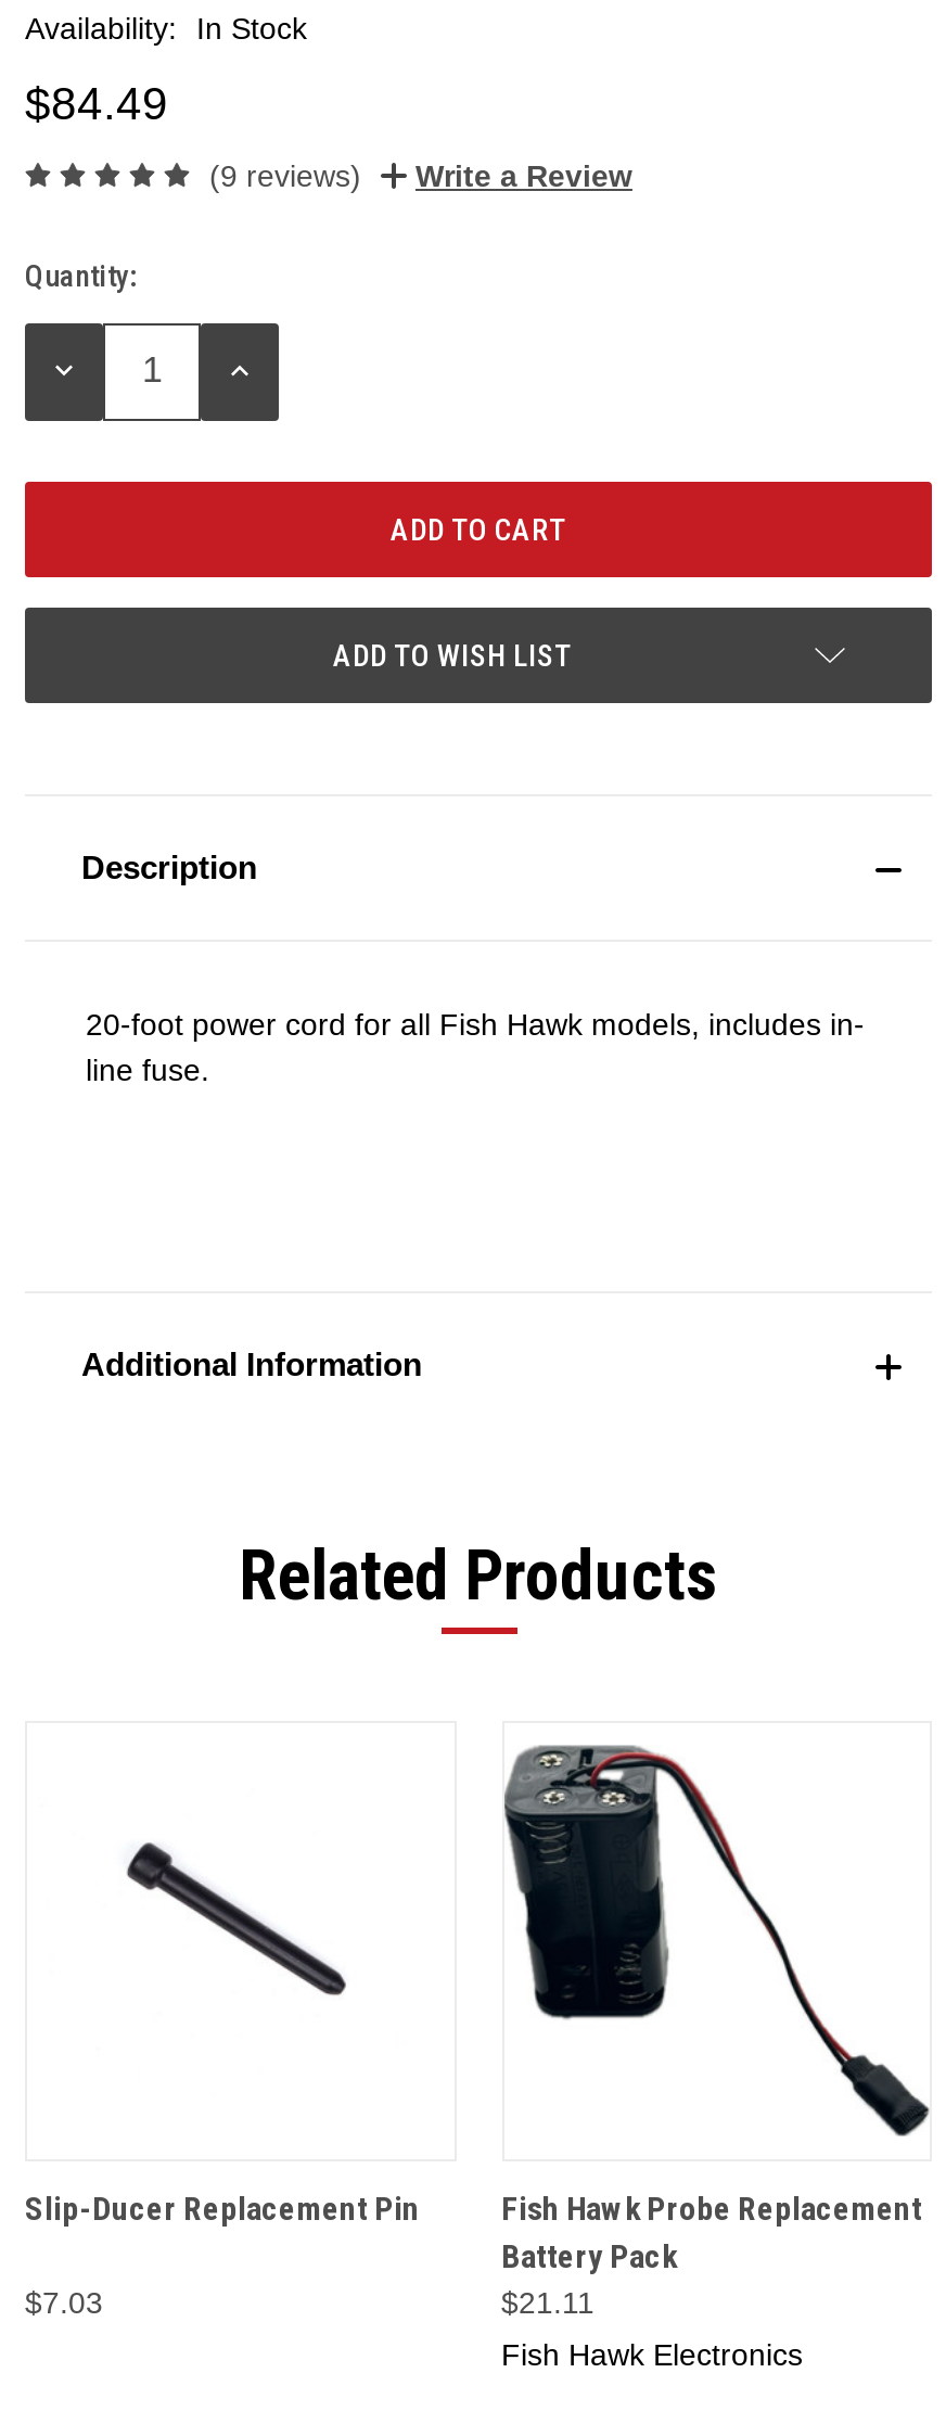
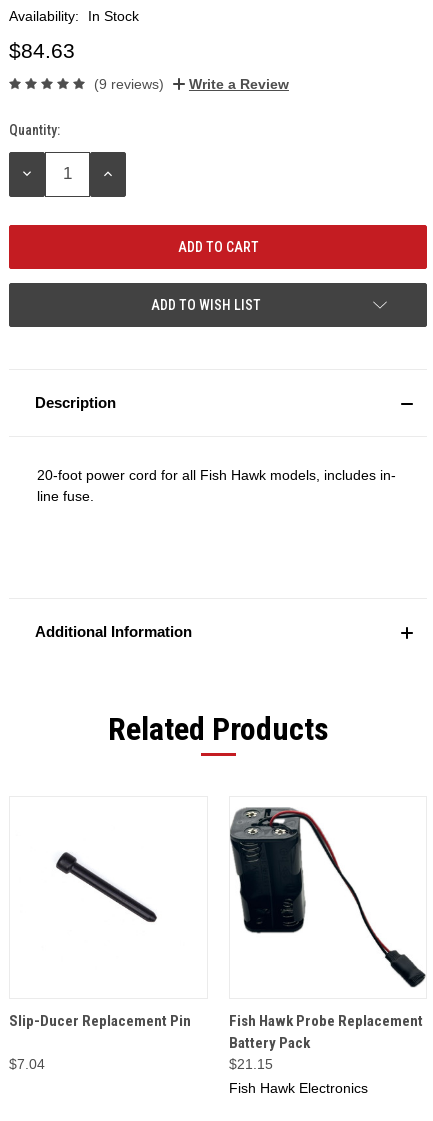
[25,78,168,128] $84.49 -> [9,39,75,62] $84.63
[25,2286,103,2320] $7.03 -> [9,1056,45,1072] $7.04
[501,2286,595,2320] $21.11 -> [228,1056,272,1072] $21.15

